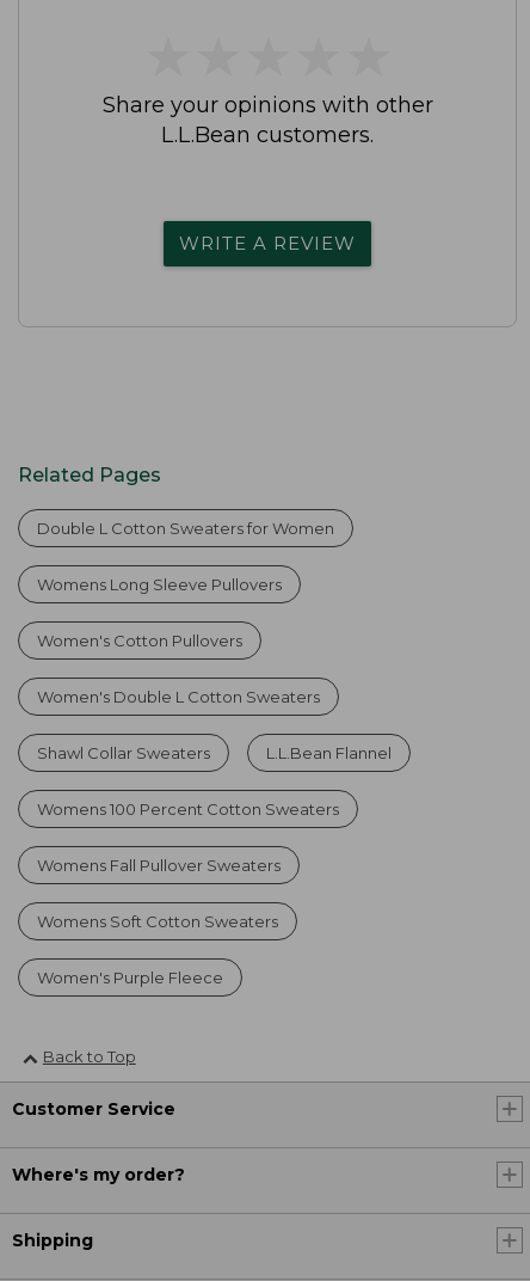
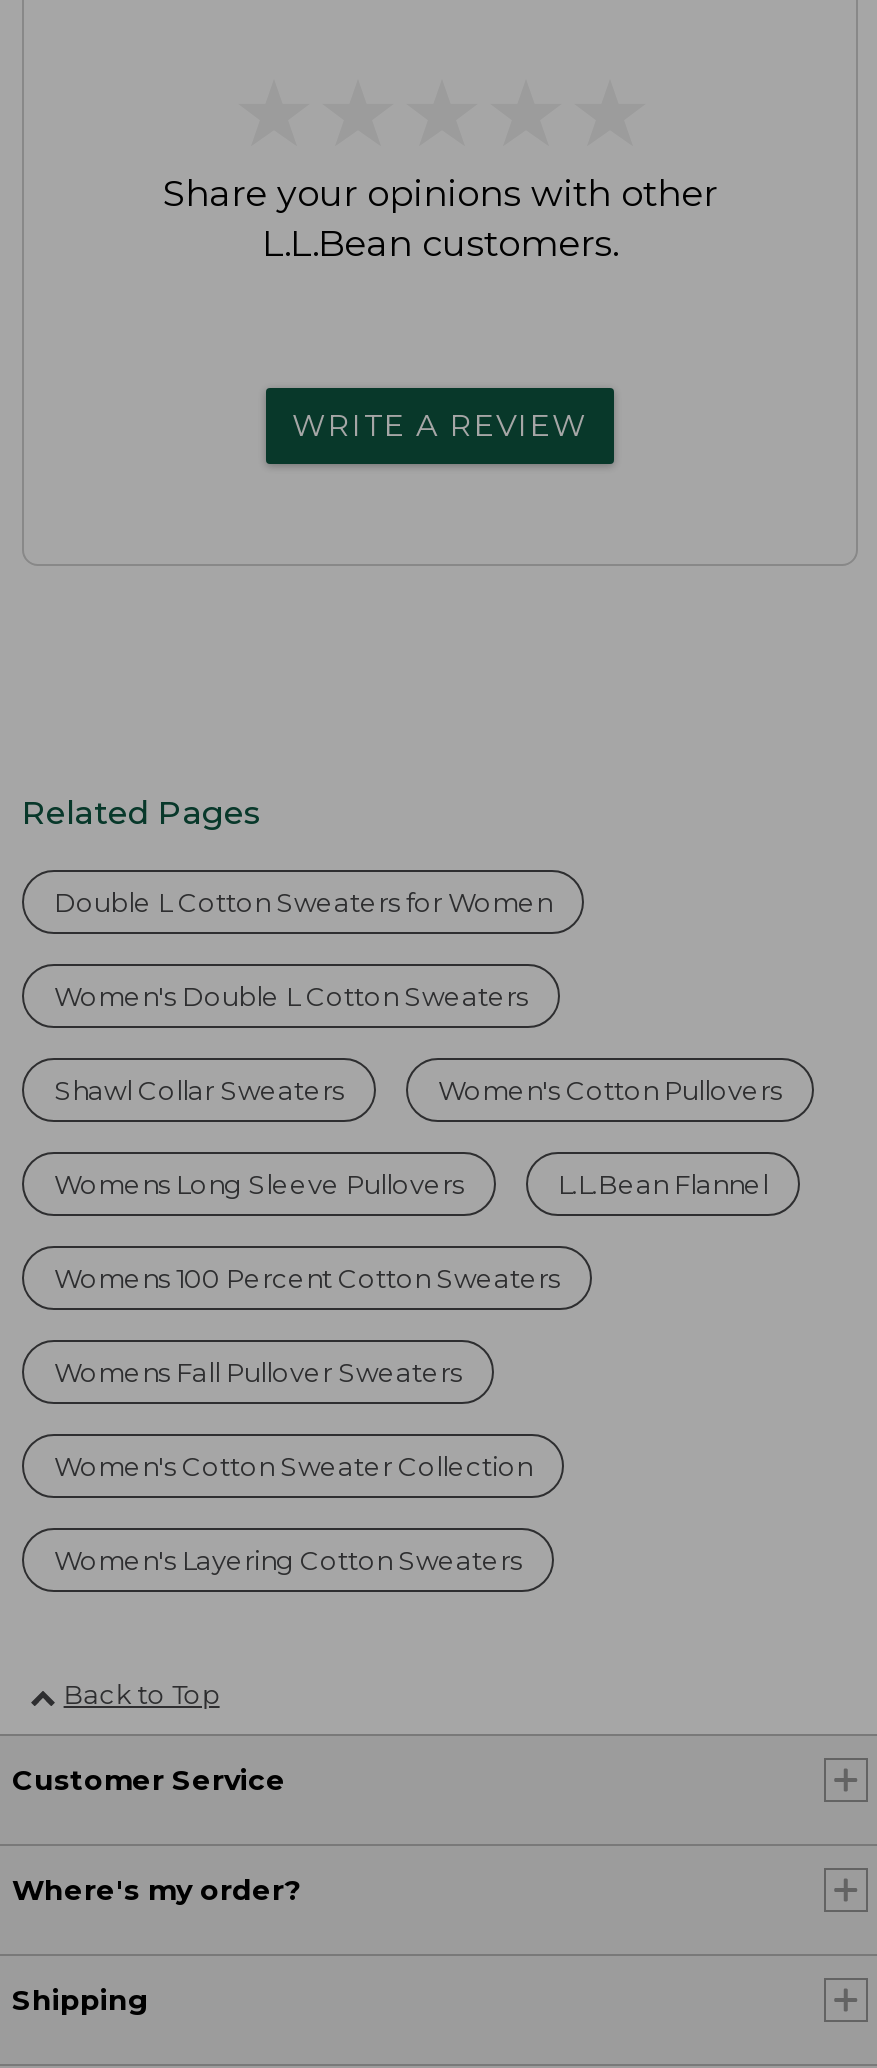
moved [37,575,282,650] -> [54,1074,782,1200]: Womens Long Sleeve Pullovers | Women's Cotton Pullovers
moved [37,687,320,762] -> [54,980,528,1106]: Women's Double L Cotton Sweaters | Shawl Collar Sweaters
[37,912,278,931] Womens Soft Cotton Sweaters -> [54,1450,532,1482] Women's Cotton Sweater Collection
[37,968,223,987] Women's Purple Fleece -> [54,1544,522,1576] Women's Layering Cotton Sweaters

